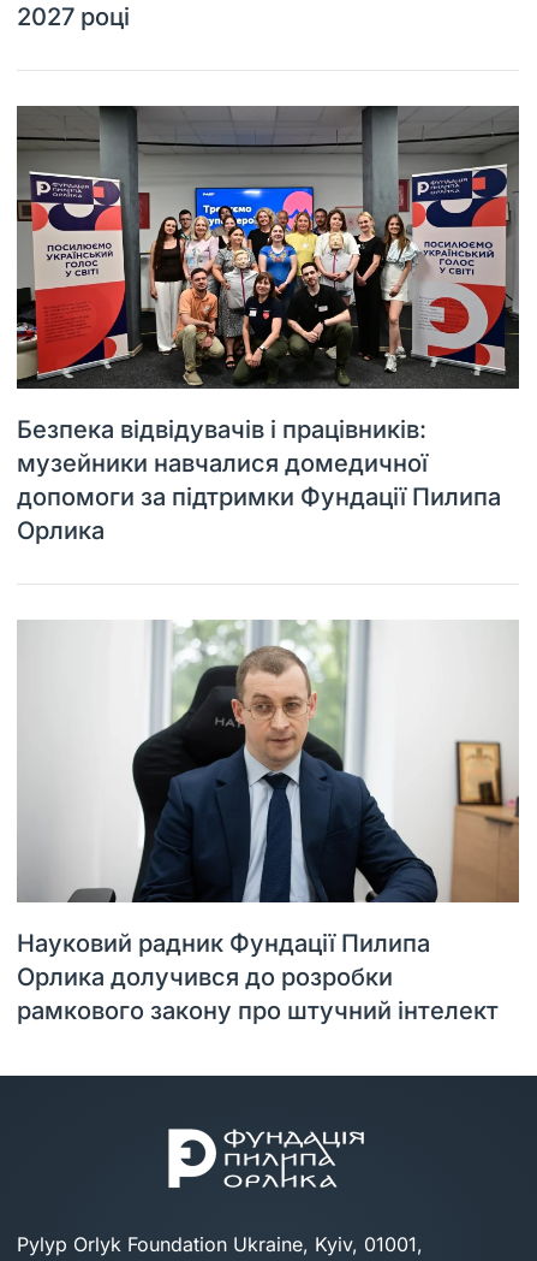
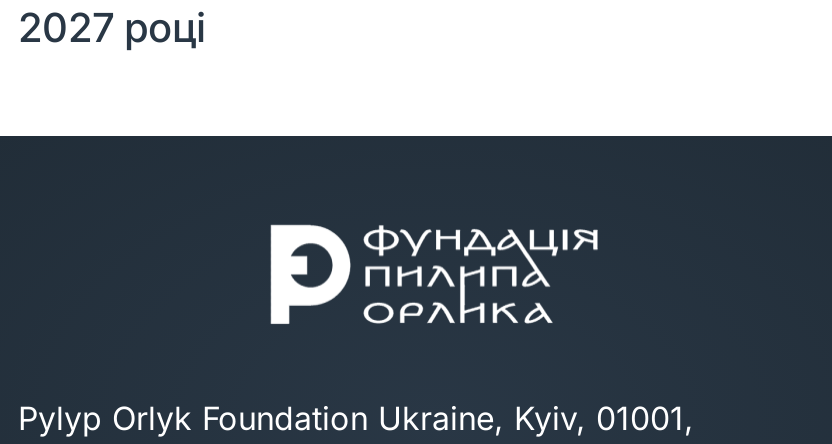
[16,105,520,546] [image] | Безпека відвідувачів і працівників: | музейники навчалися домедичної | допомоги за підтримки Фундації Пилипа | Орлика -> none
[16,618,520,1026] [image] | Науковий радник Фундації Пилипа | Орлика долучився до розробки | рамкового закону про штучний інтелект -> none

